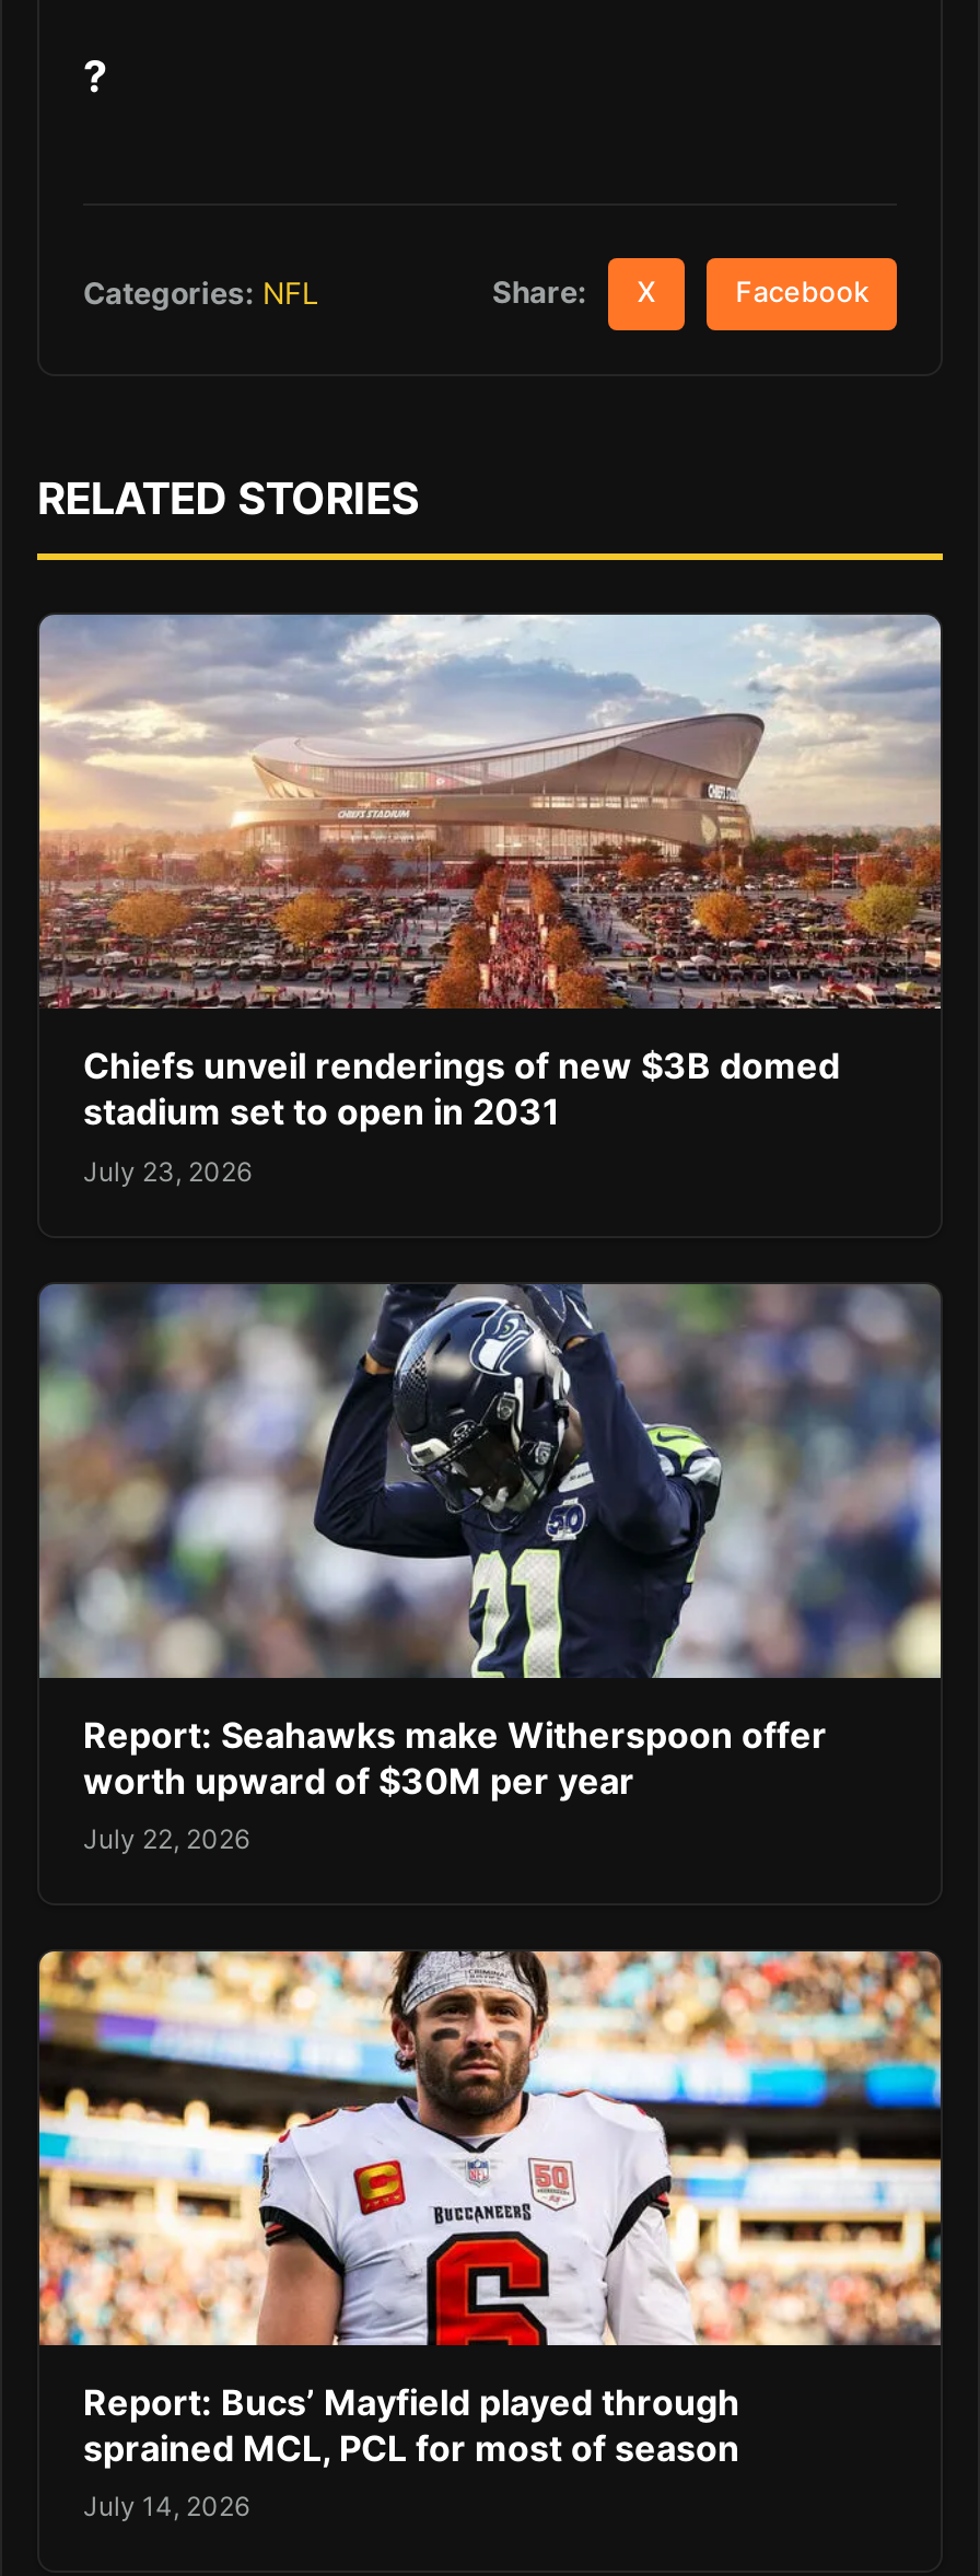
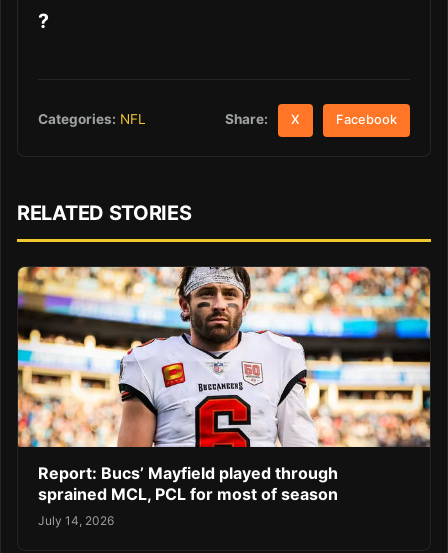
[37,611,943,1187] [image] | Chiefs unveil renderings of new $3B domed | stadium set to open in 2031 | July 23, 2026 -> none
[37,1281,943,1856] [image] | Report: Seahawks make Witherspoon offer | worth upward of $30M per year | July 22, 2026 -> none

